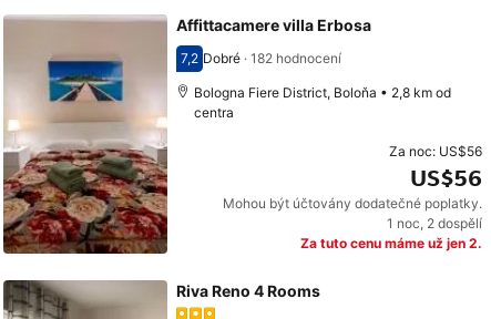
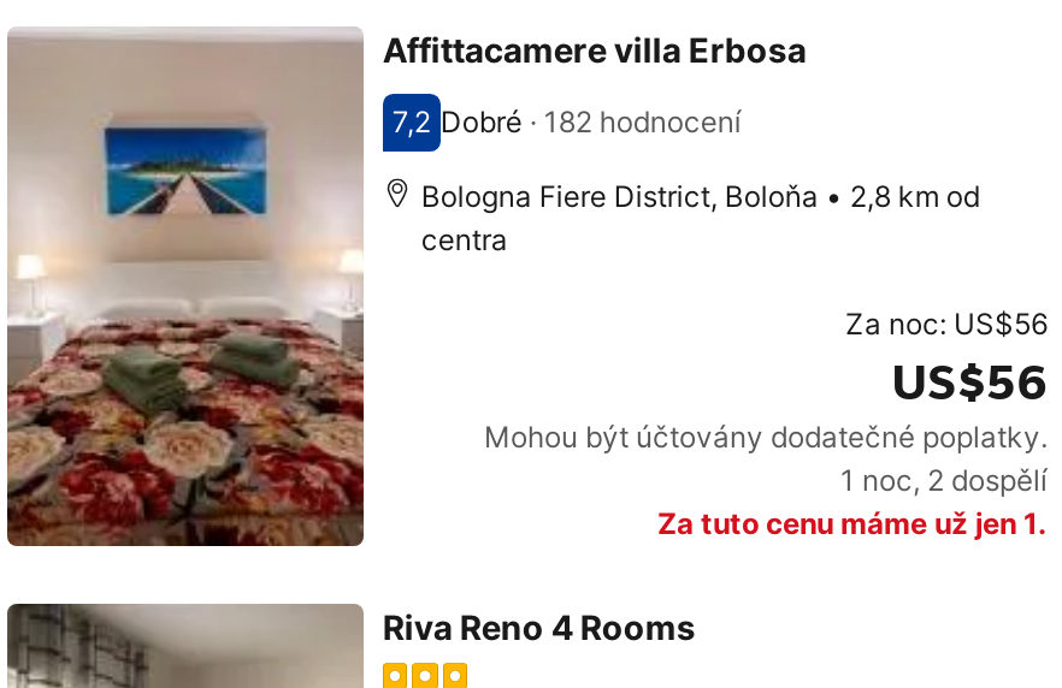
[300,235,482,251] Za tuto cenu máme už jen 2. -> [657,505,1048,541] Za tuto cenu máme už jen 1.

